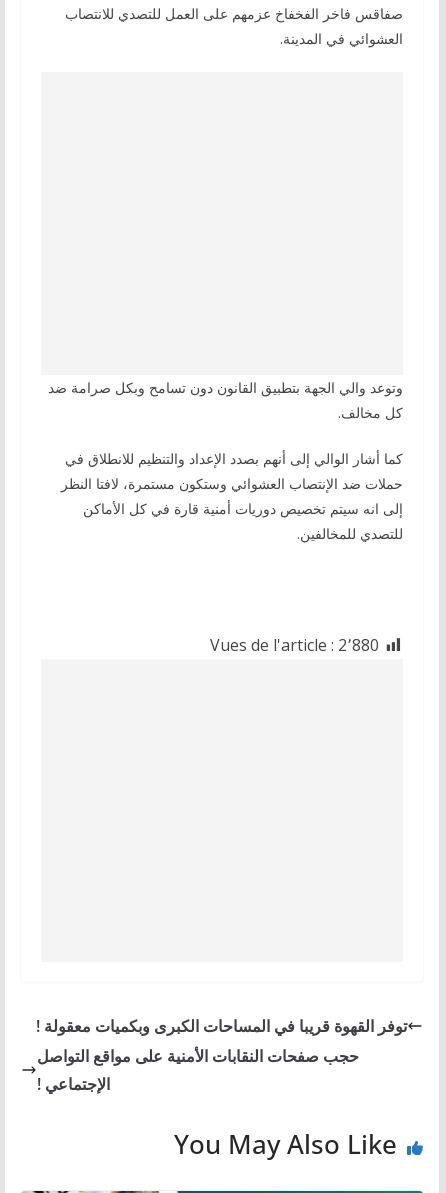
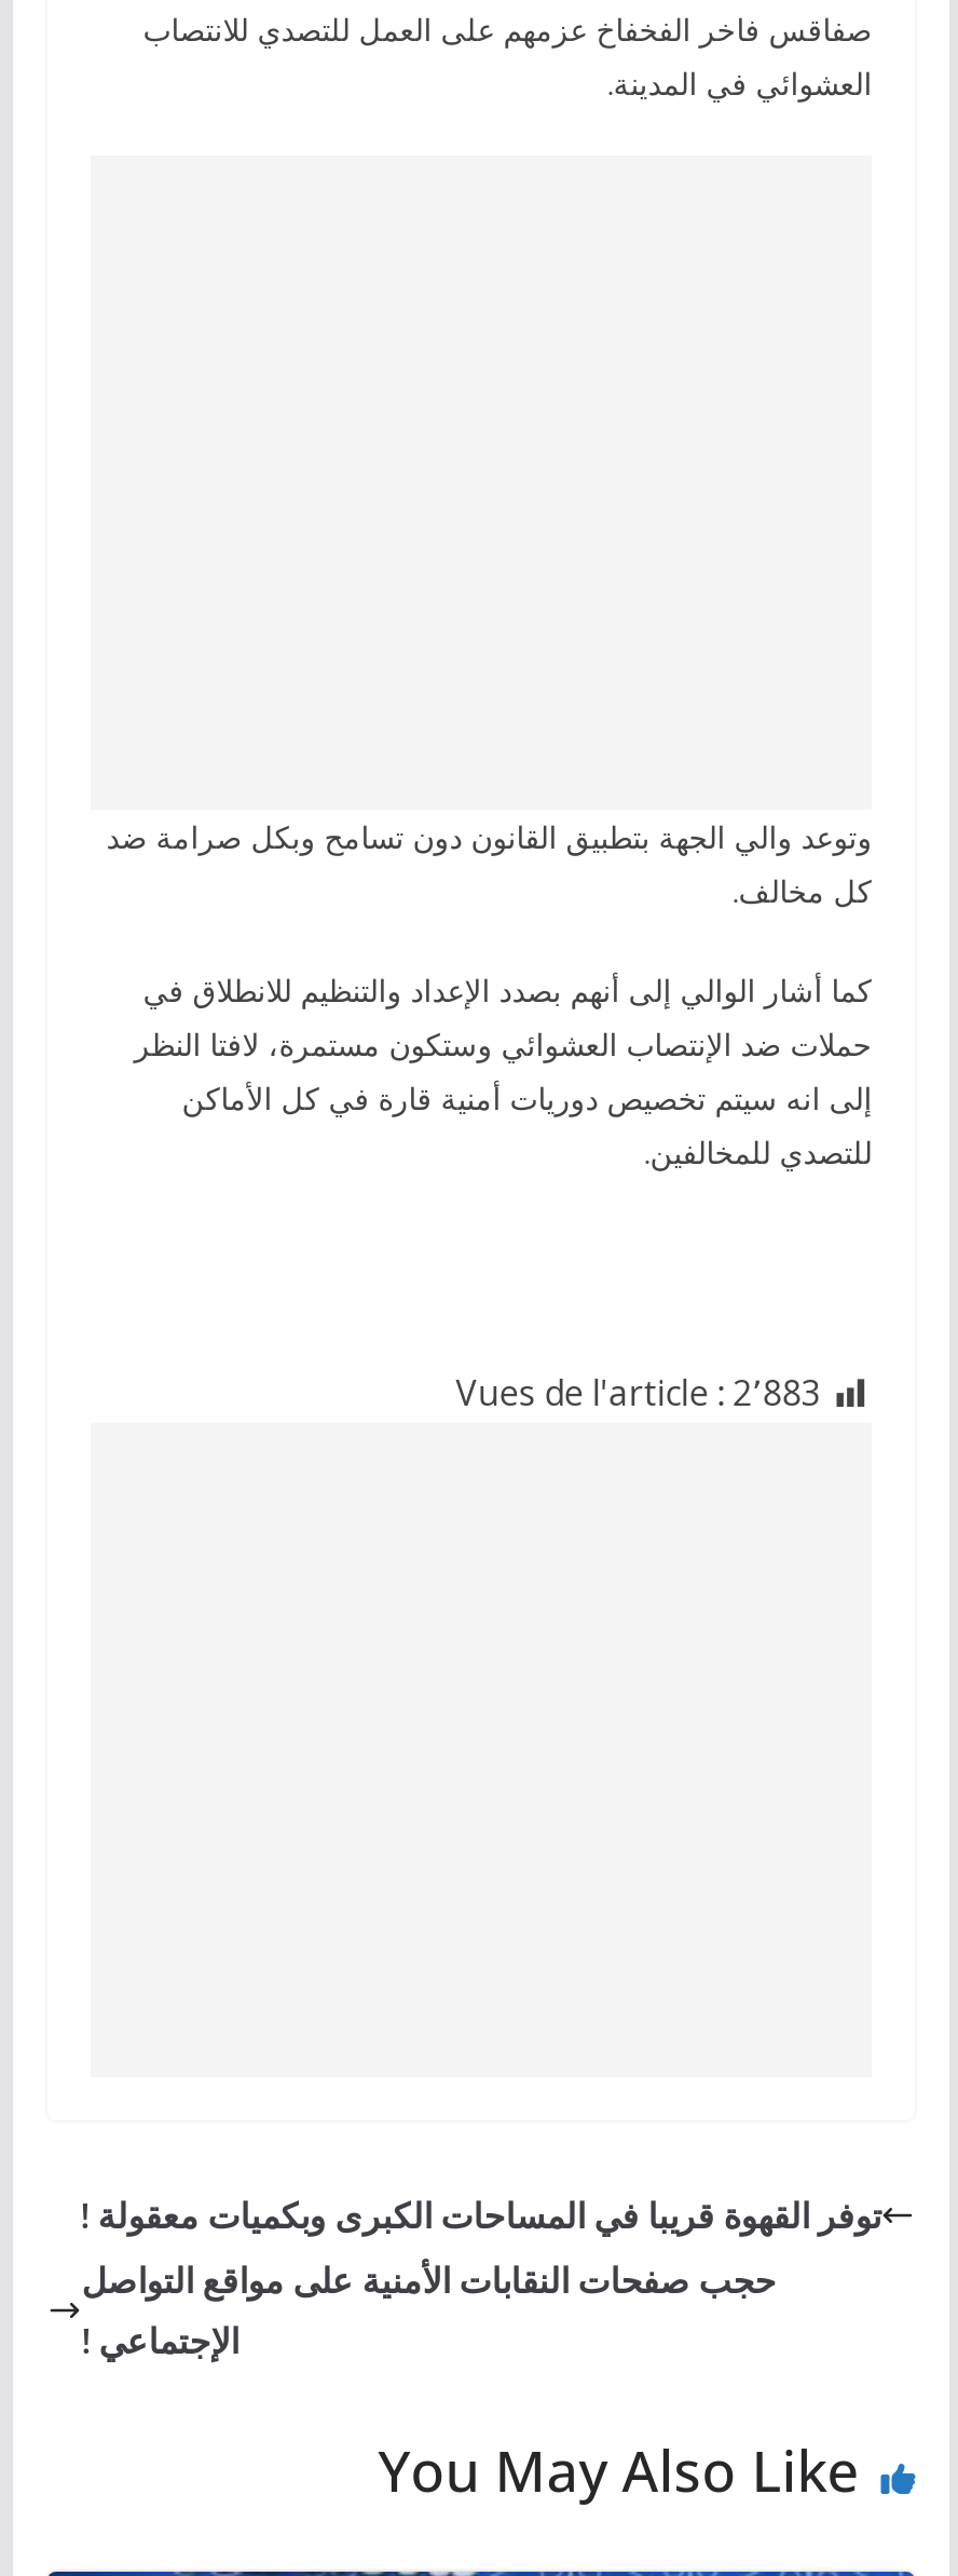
[210,634,379,656] Vues de l'article : 2٬880 -> [456,1370,821,1417] Vues de l'article : 2٬883

